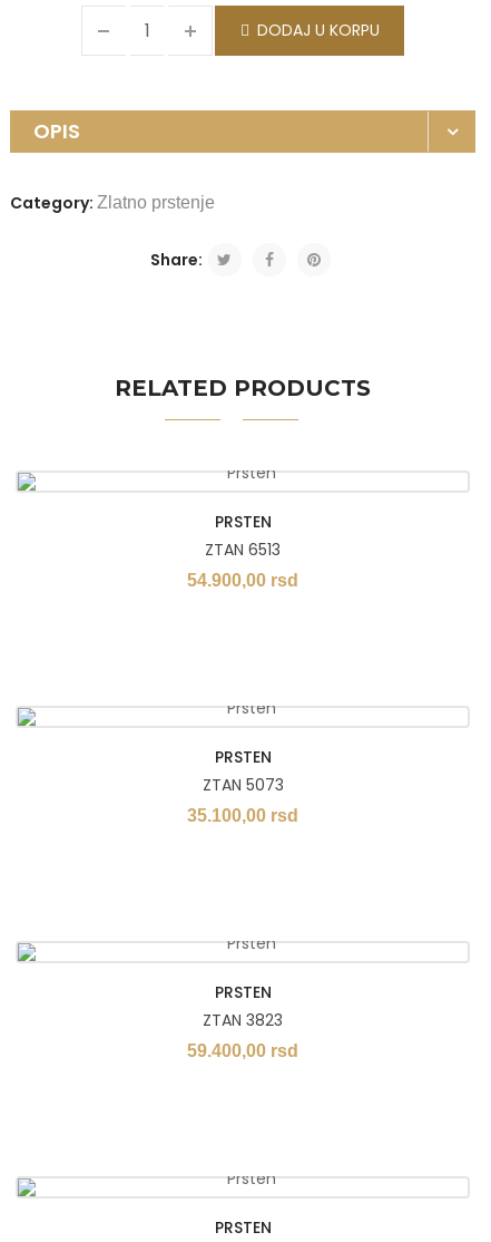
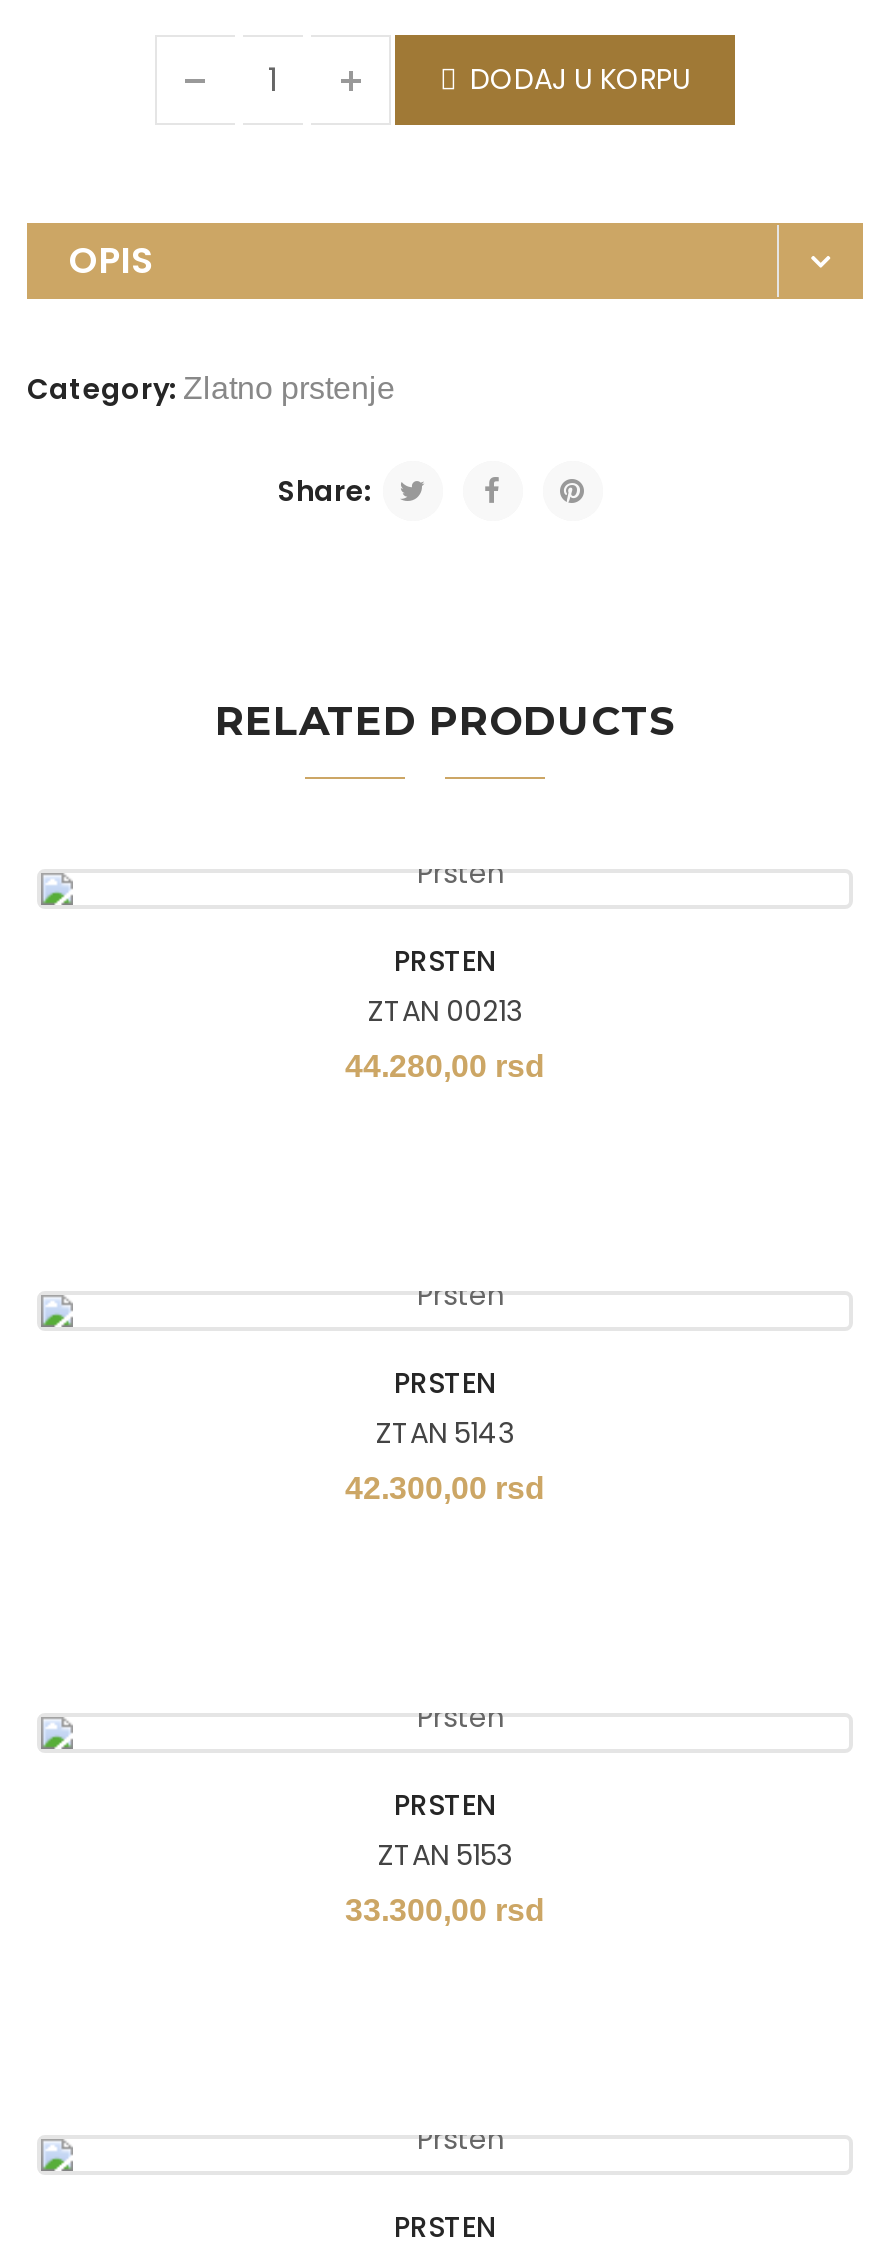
[205,538,281,561] ZTAN 6513 -> [368,991,522,1031] ZTAN 00213
[187,571,298,590] 54.900,00 rsd -> [345,1049,545,1083] 44.280,00 rsd
[202,774,283,796] ZTAN 5073 -> [376,1413,514,1453] ZTAN 5143
[187,806,298,825] 35.100,00 rsd -> [345,1471,545,1505] 42.300,00 rsd
[203,1009,283,1031] ZTAN 3823 -> [378,1835,512,1875] ZTAN 5153
[187,1041,298,1060] 59.400,00 rsd -> [345,1893,545,1927] 33.300,00 rsd

